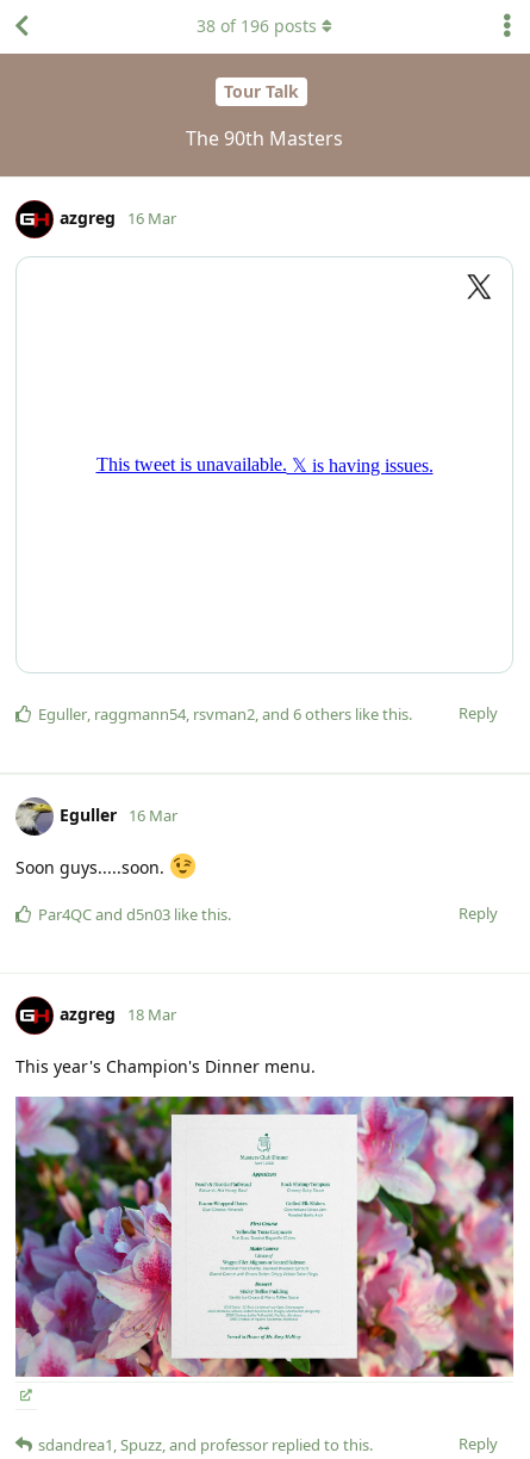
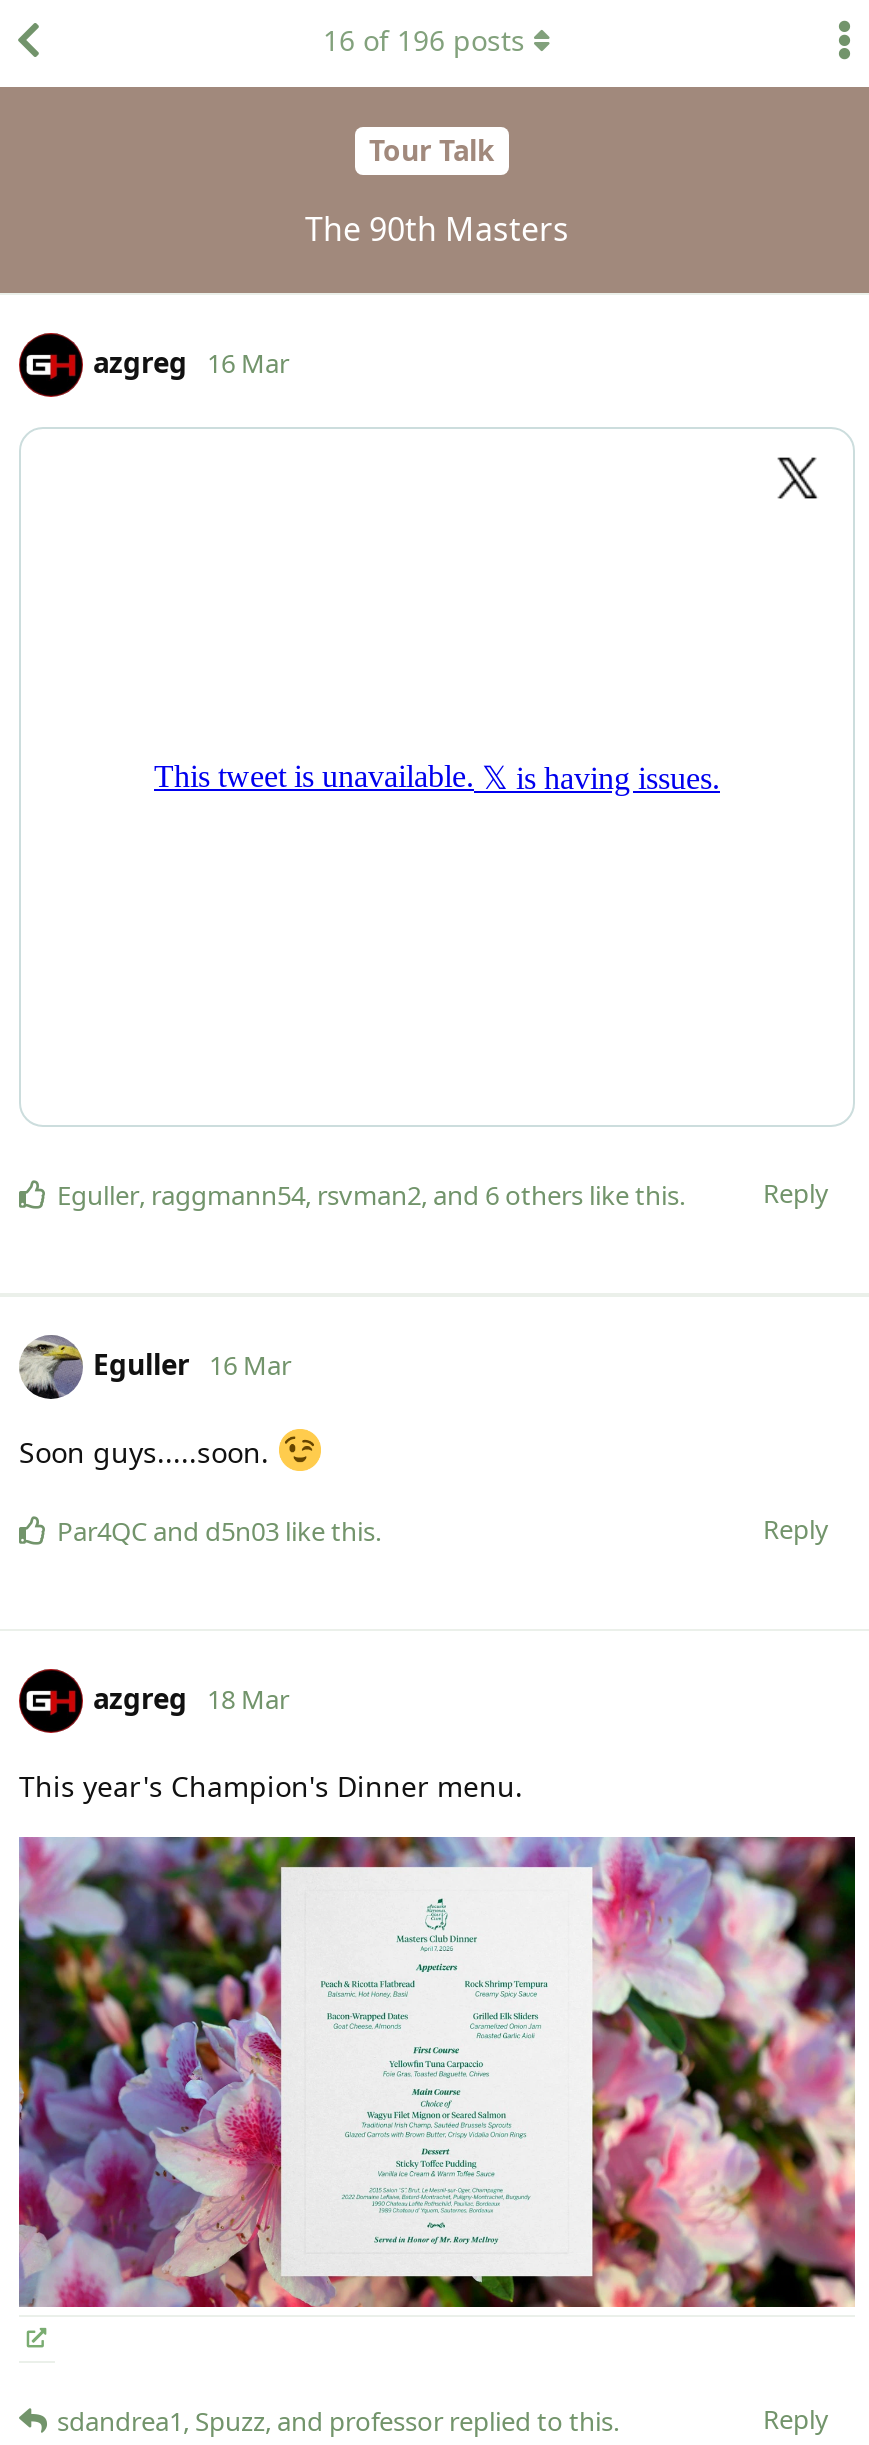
[197,14,317,37] 38 of 196 posts -> [323,21,525,59] 16 of 196 posts

